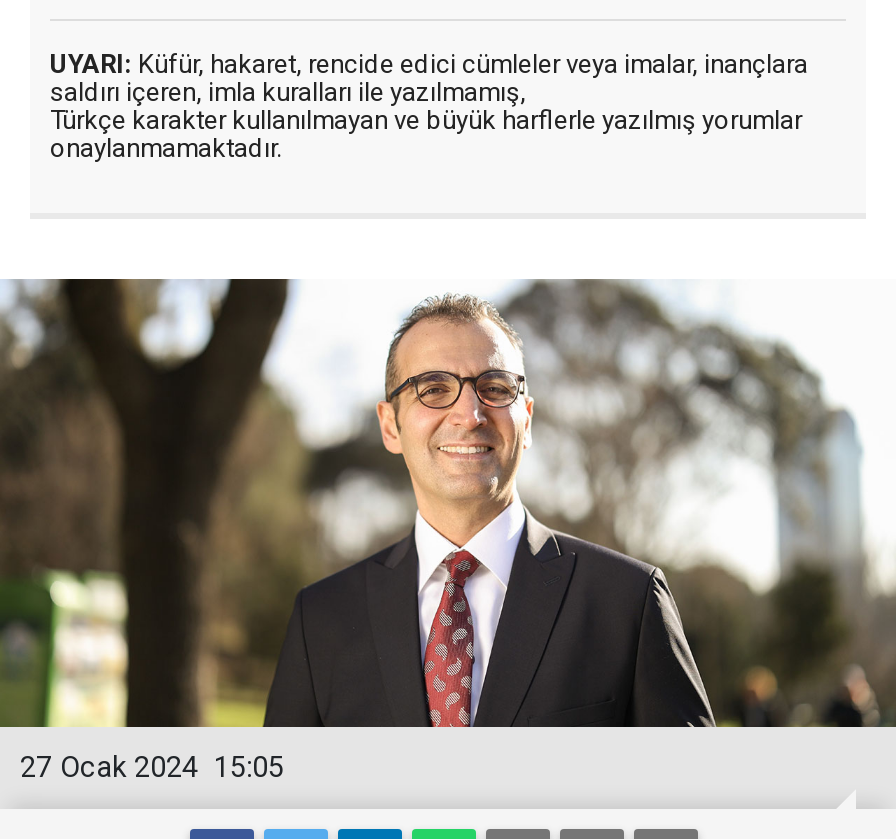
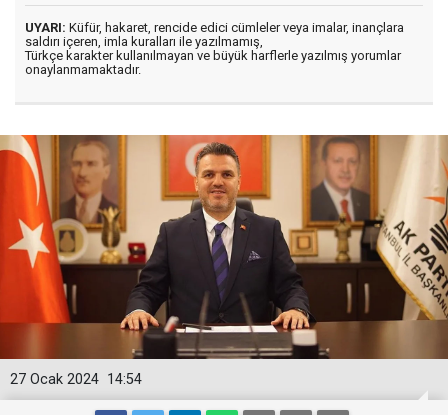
[6,277,890,785] [image] | 27 Ocak 2024 15:05 -> [3,134,445,388] [image] | 27 Ocak 2024 14:54

